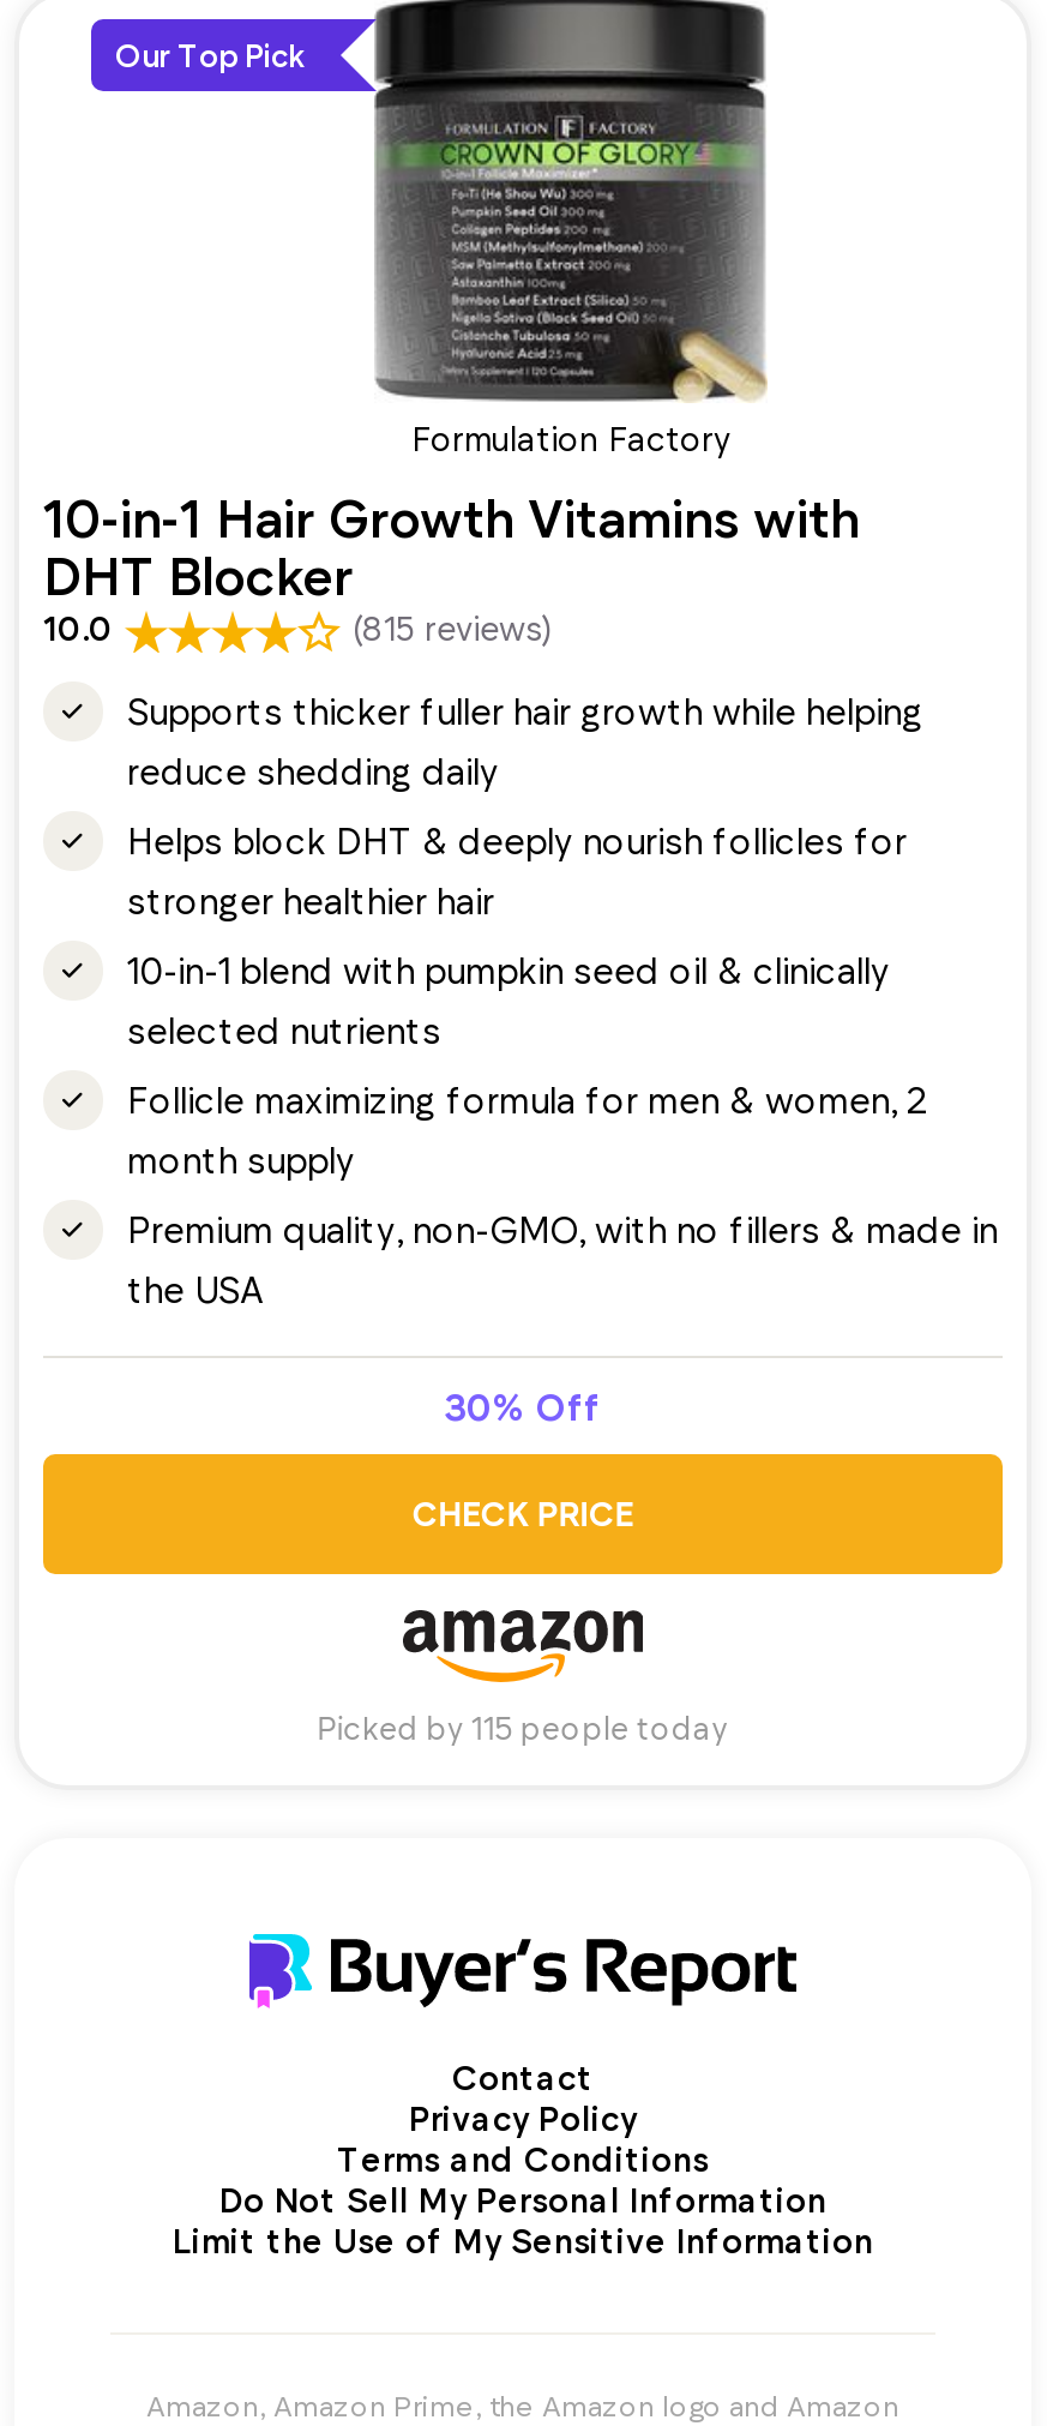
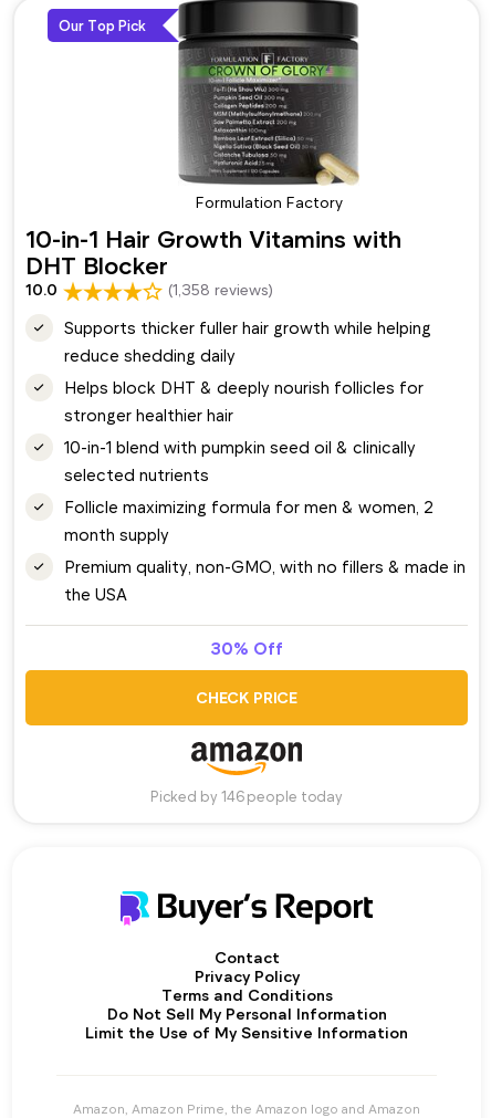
[353,607,552,648] (815 reviews) -> [168,280,273,299] (1,358 reviews)
[317,1709,728,1747] Picked by 115 people today -> [150,787,343,805] Picked by 146 people today

